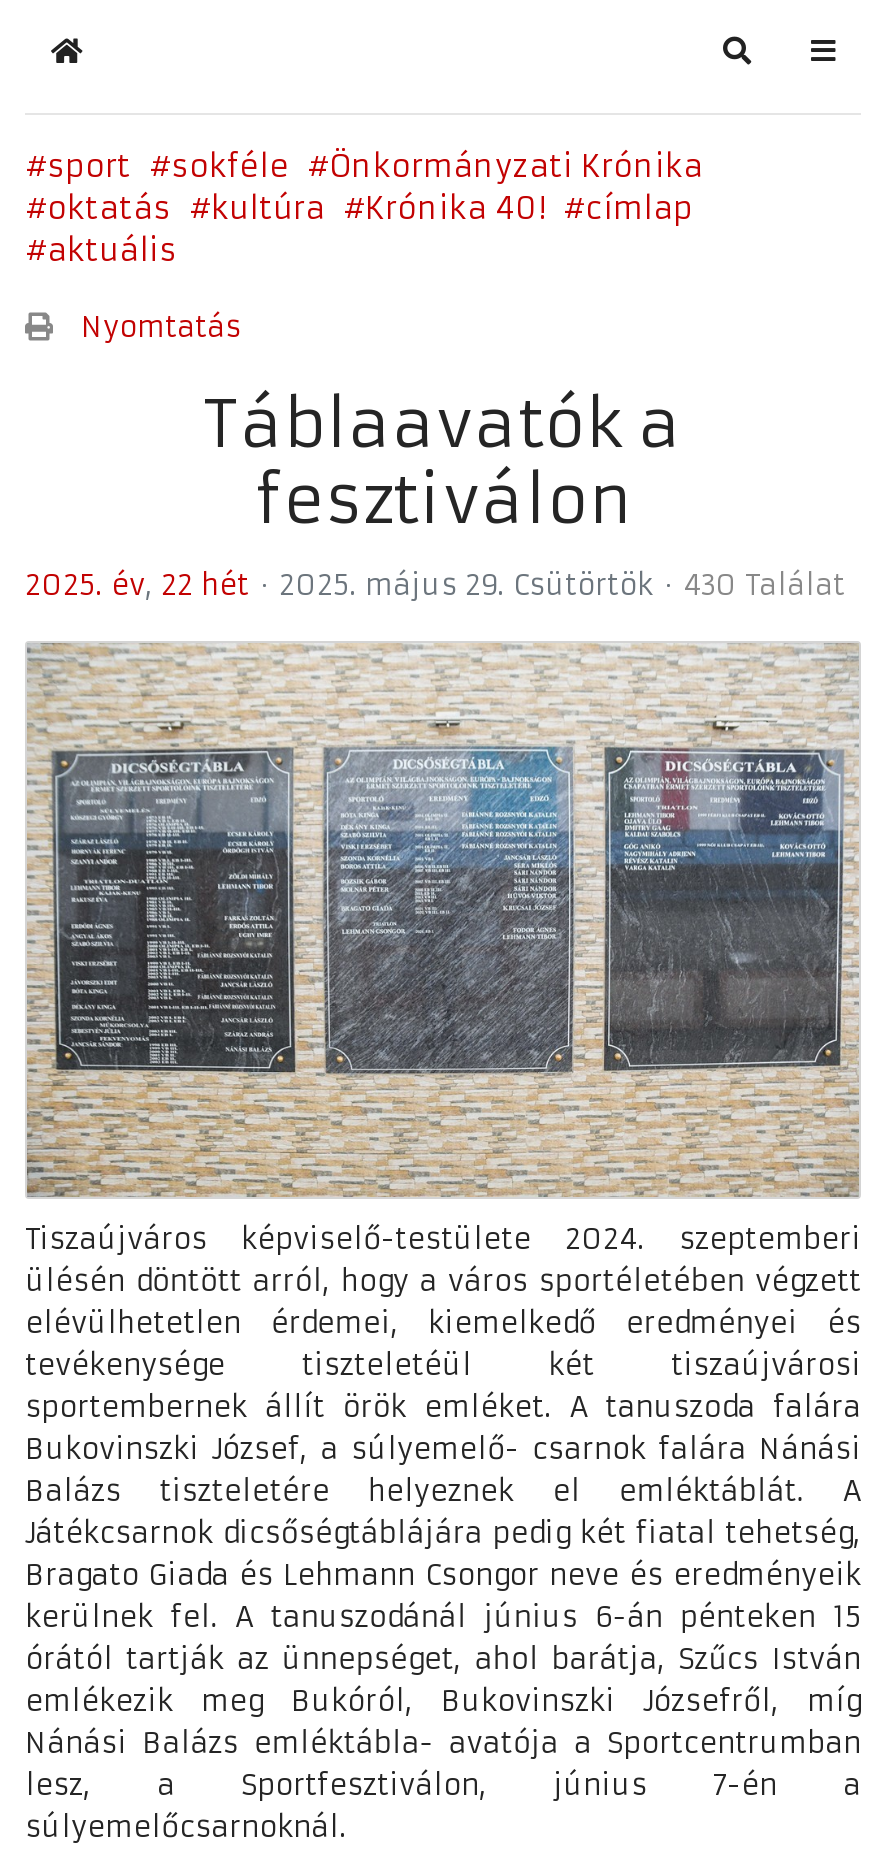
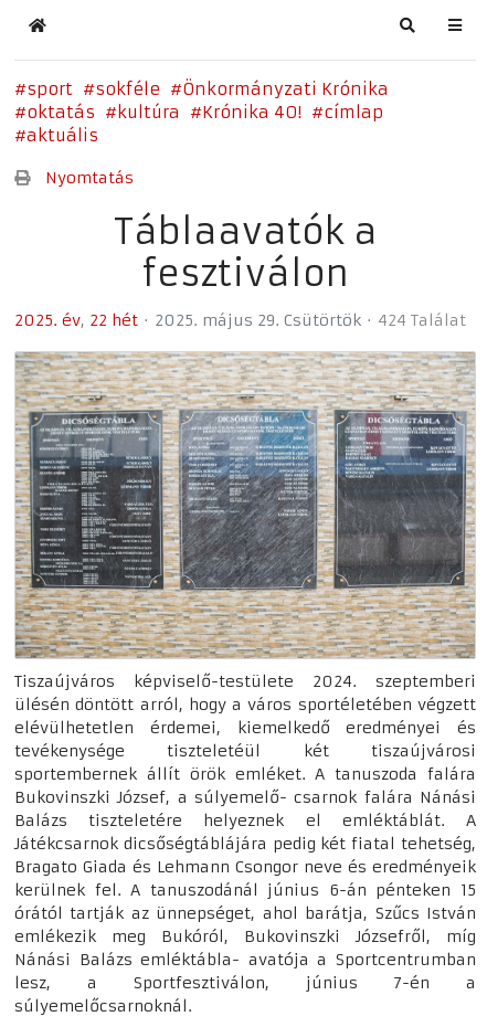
[25,567,845,603] 2025. év 22 hét 2025. május 29. Csütörtök 430 Találat -> [14,310,466,330] 2025. év 22 hét 2025. május 29. Csütörtök 424 Találat

